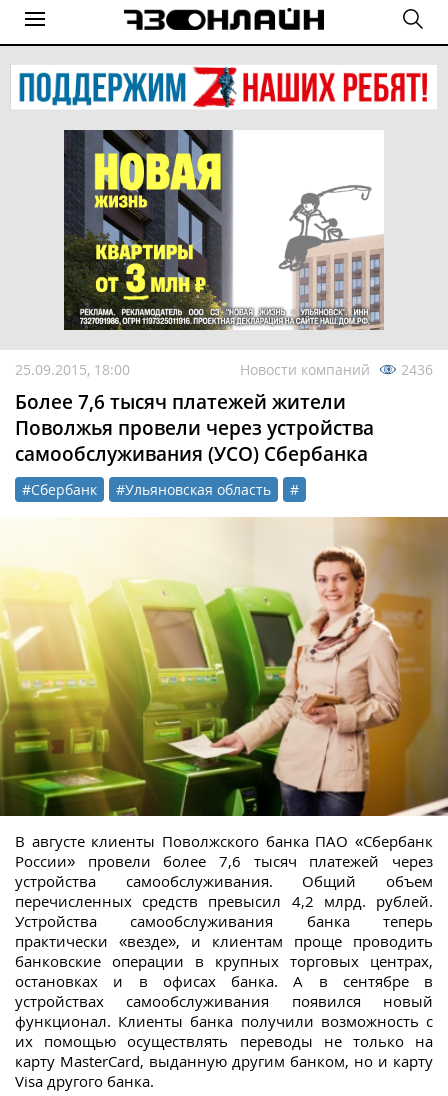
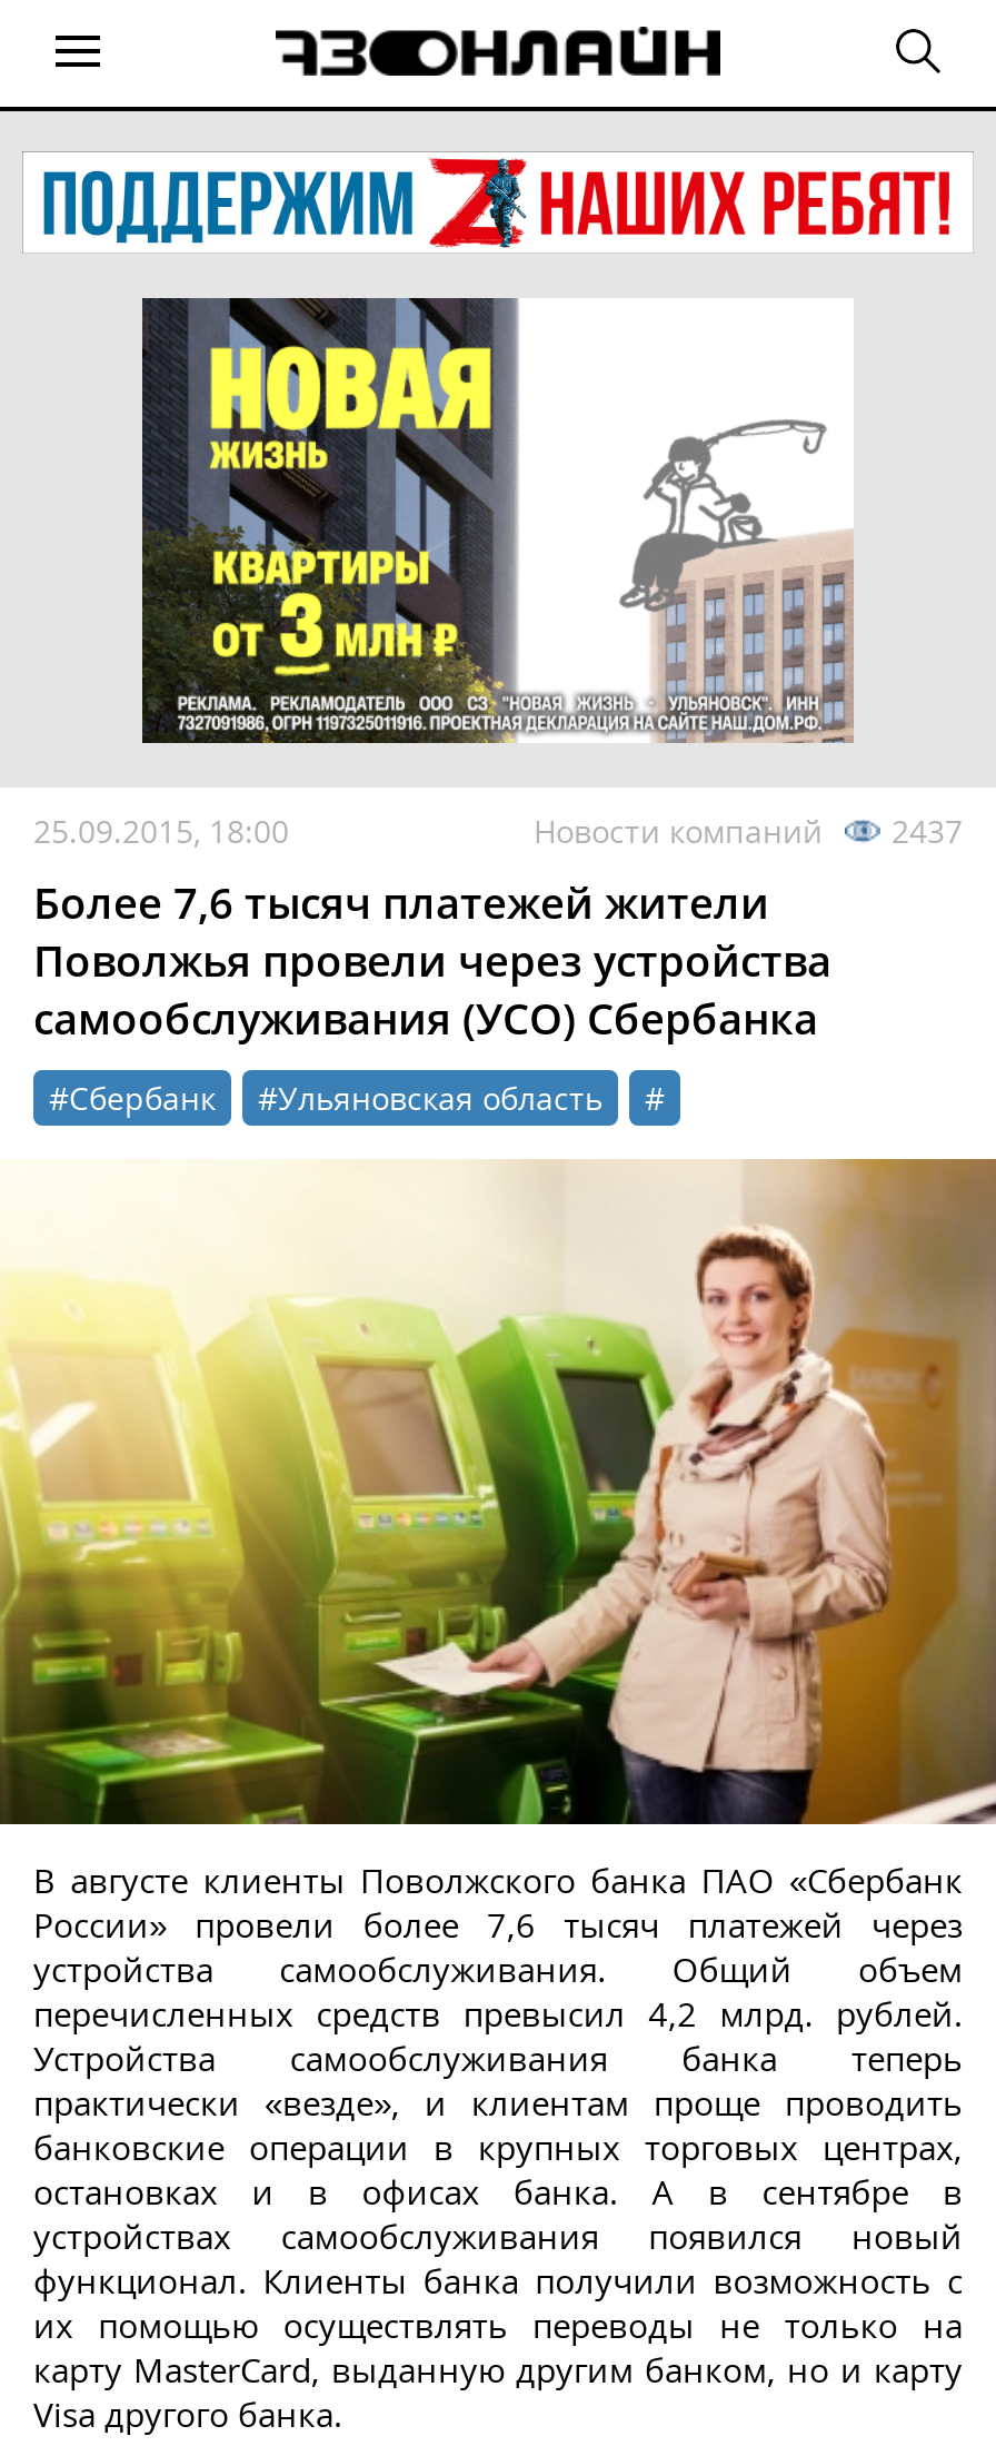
[240,360,433,379] Новости компаний 2436 -> [534,810,963,852] Новости компаний 2437

